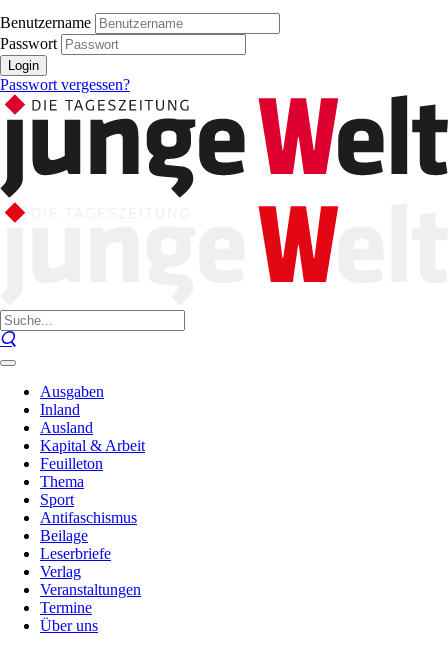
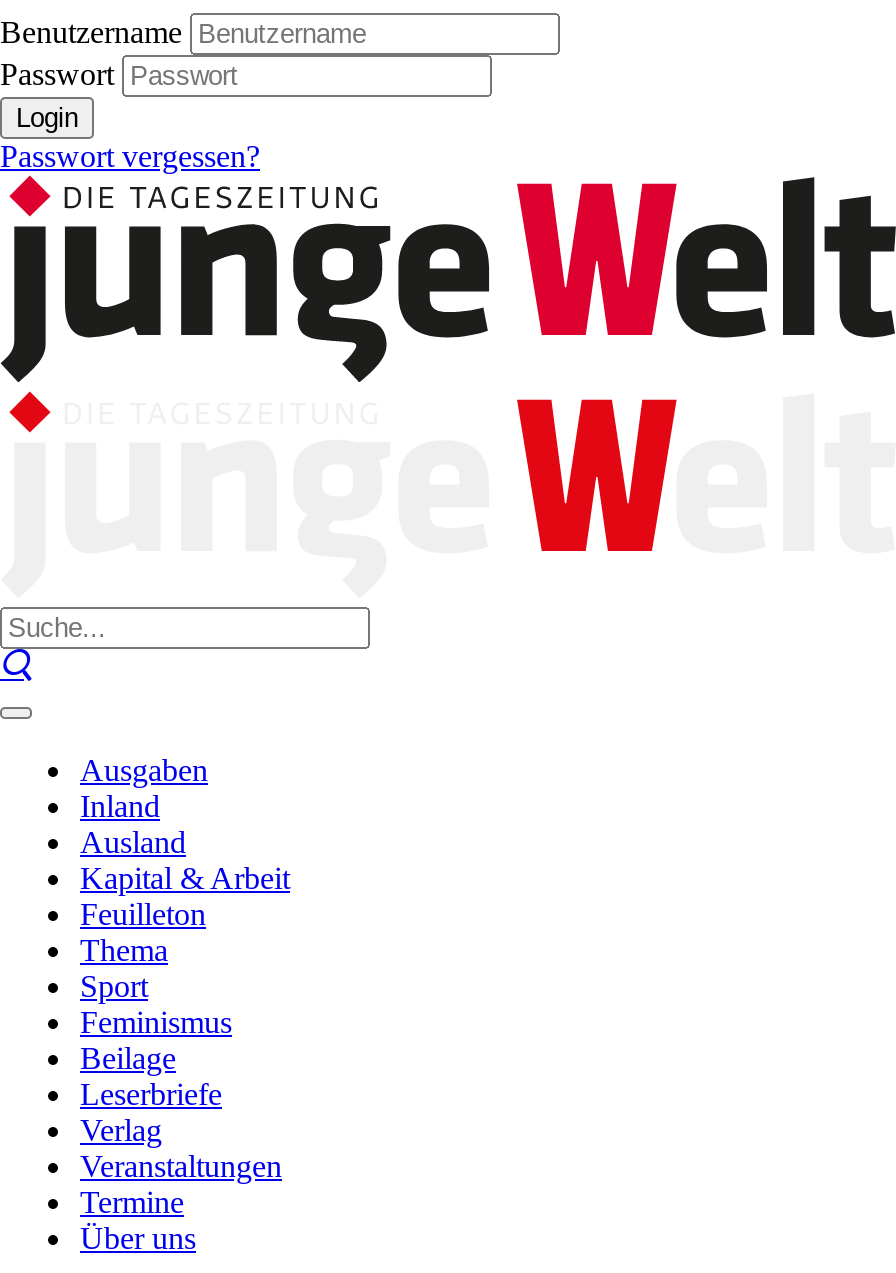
[40,509,137,526] Antifaschismus -> [80,1005,232,1039] Feminismus

